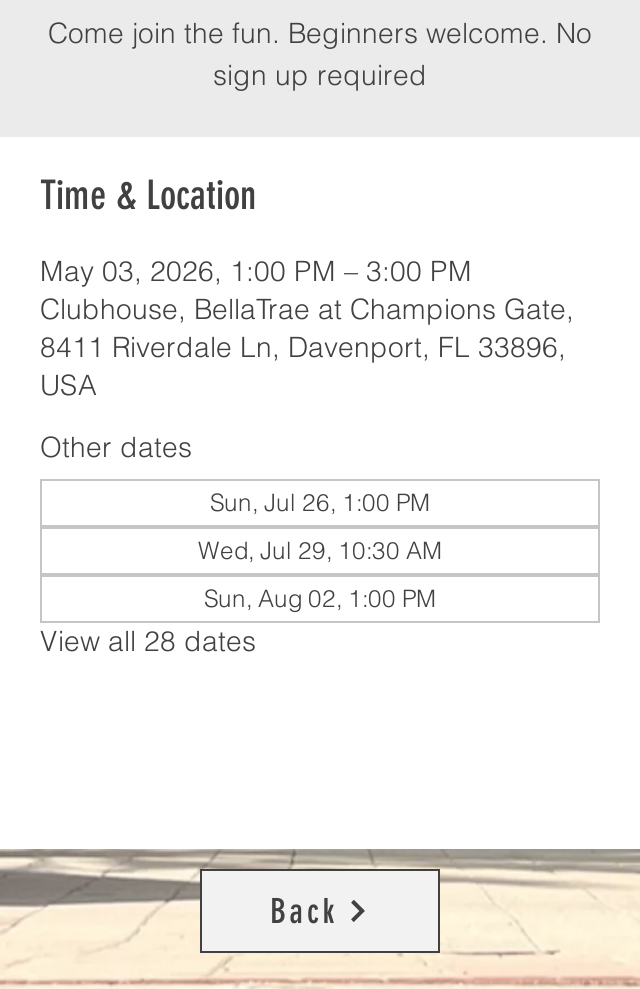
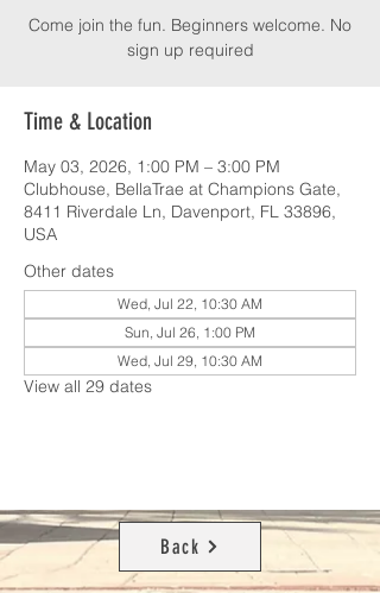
none -> [118,294,262,312] Wed, Jul 22, 10:30 AM
moved [198,487,442,565] -> [118,323,262,369]: Sun, Jul 26, 1:00 PM | Wed, Jul 29, 10:30 AM
[40,583,436,659] Sun, Aug 02, 1:00 PM | View all 28 dates -> [24,375,152,397] View all 29 dates

